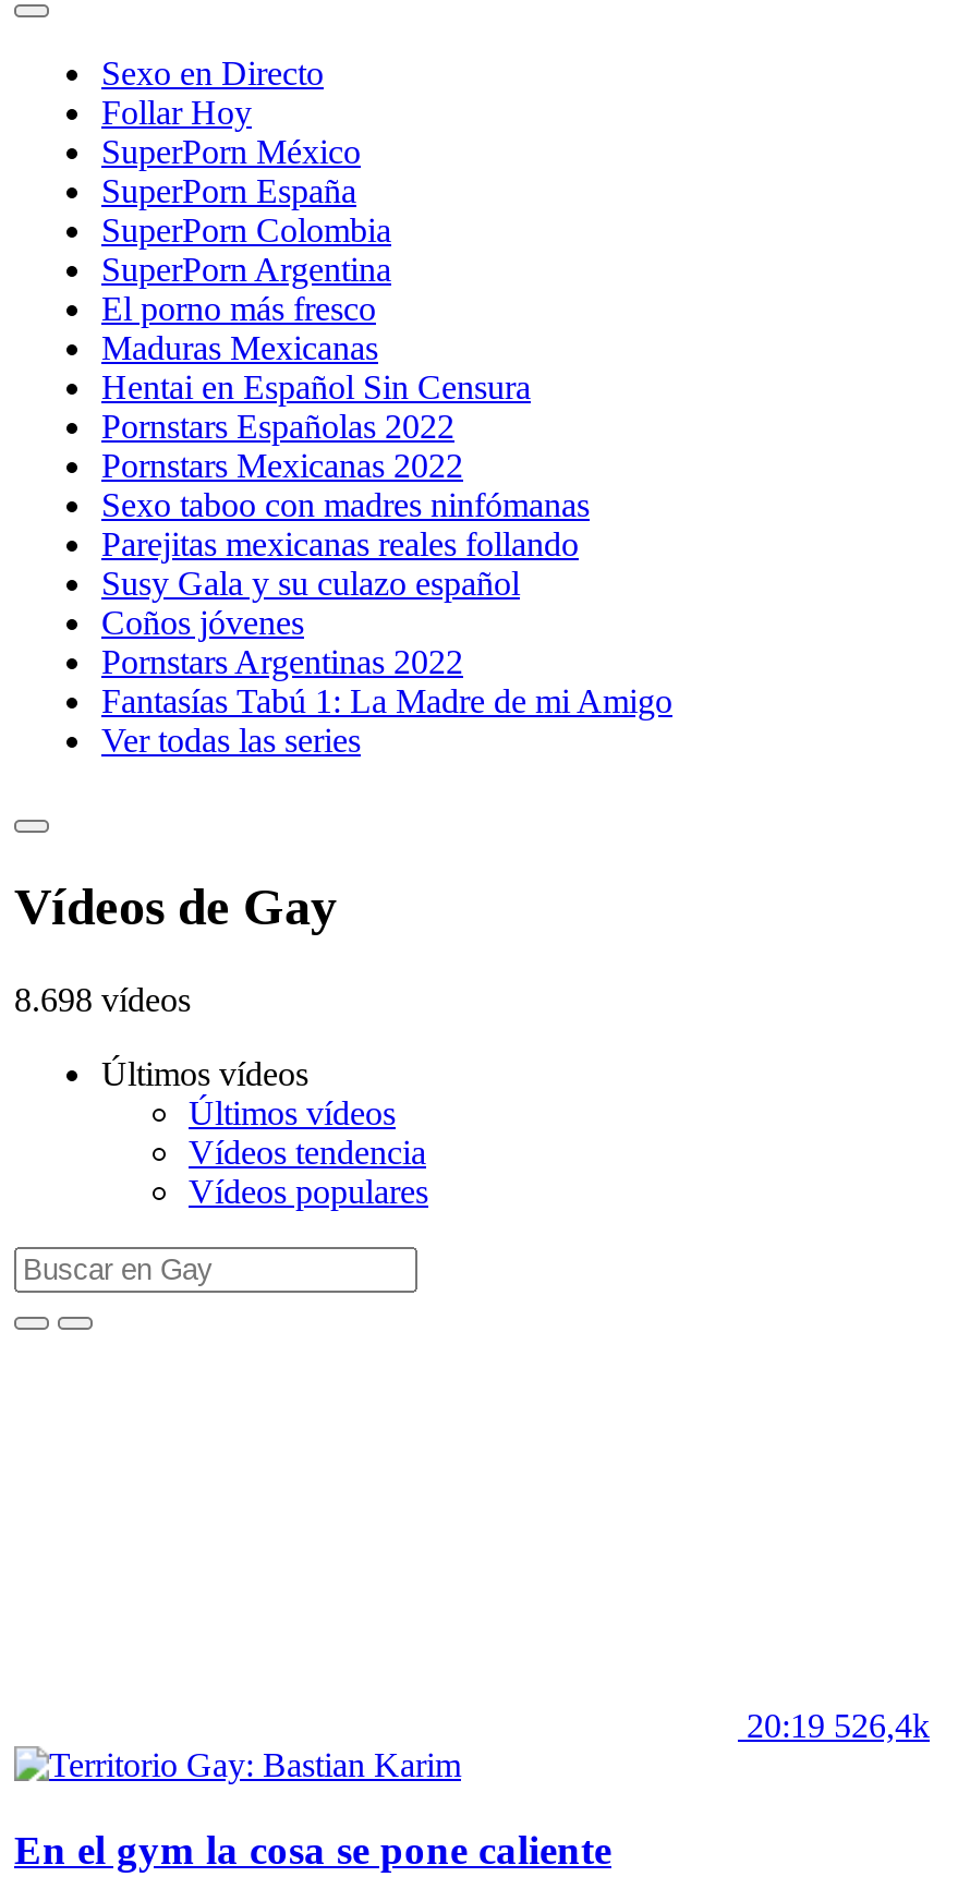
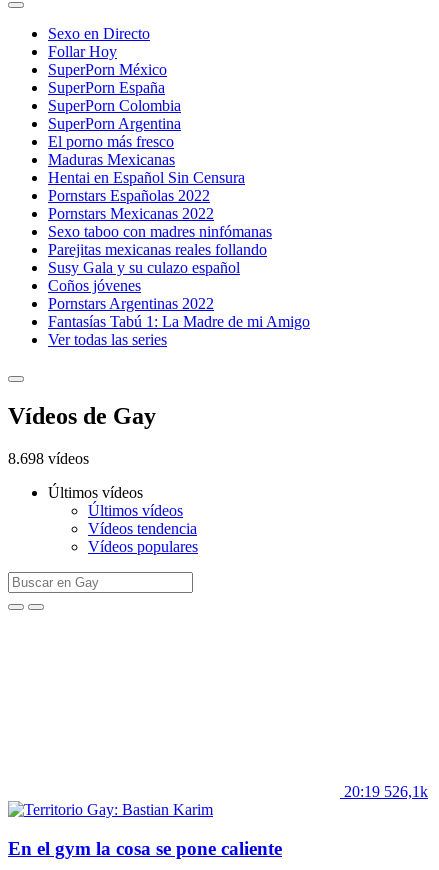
[747,1707,930,1744] 20:19 526,4k -> [344,783,428,800] 20:19 526,1k

